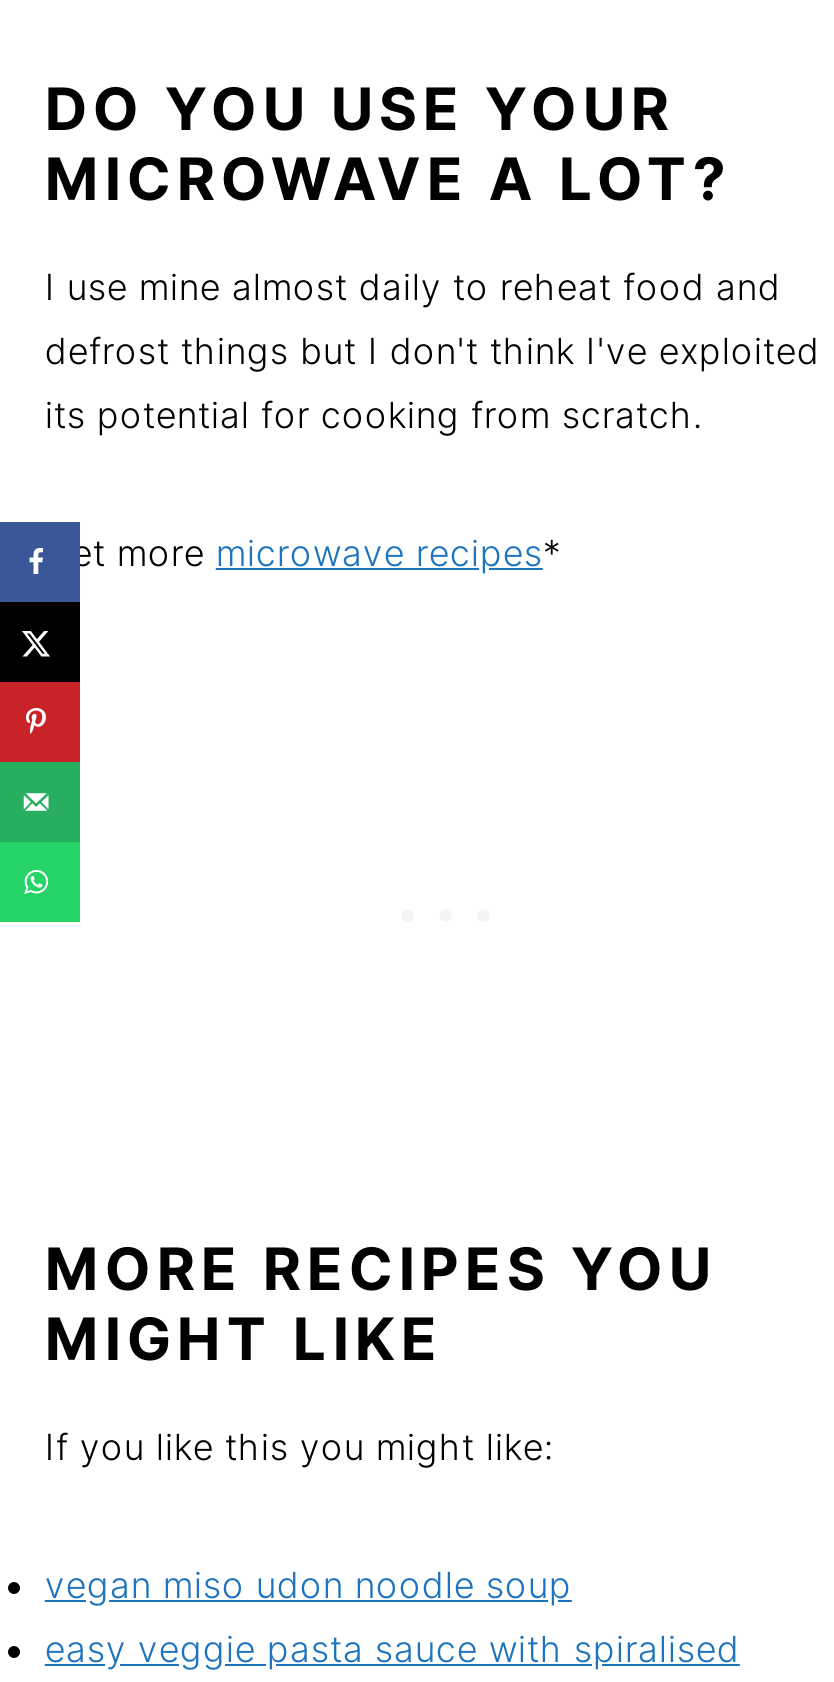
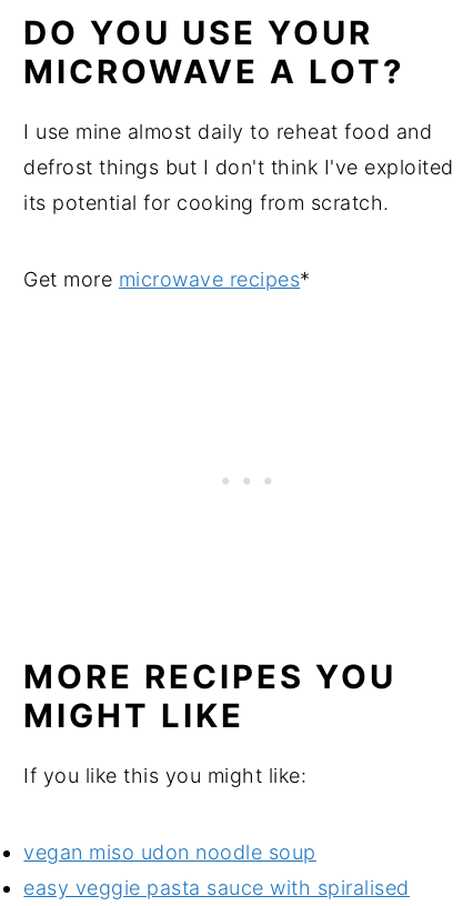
[6,520,82,924] [image] -> none

